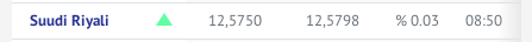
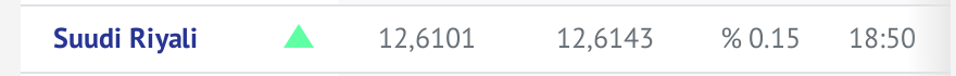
[208,10,261,30] 12,5750 -> [378,20,476,56] 12,6101
[305,10,359,30] 12,5798 -> [556,20,654,56] 12,6143
[395,10,439,30] % 0.03 -> [720,20,801,56] % 0.15
[465,10,502,30] 08:50 -> [848,20,916,56] 18:50

